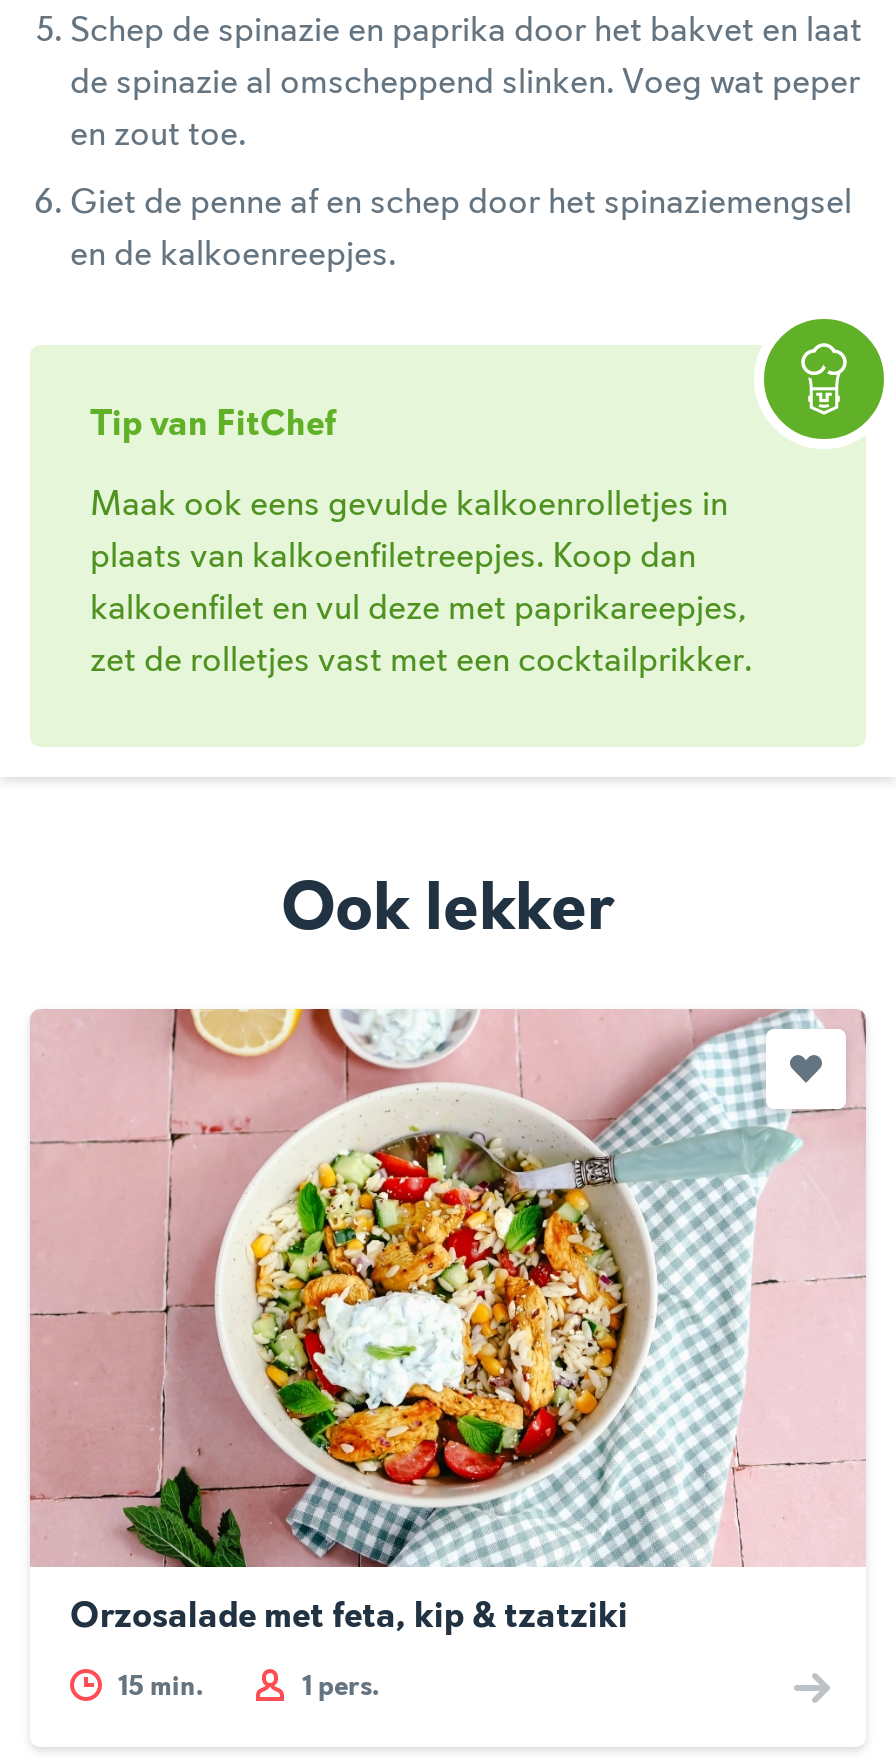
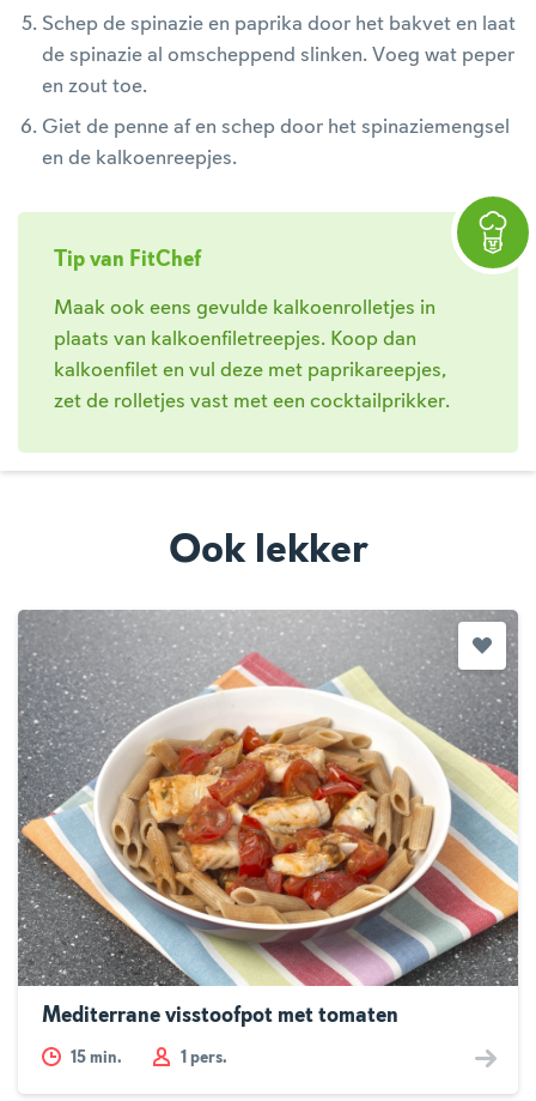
[30,1007,866,1634] [image] | Orzosalade met feta, kip & tzatziki -> [18,610,519,1026] [image] | Mediterrane visstoofpot met tomaten

